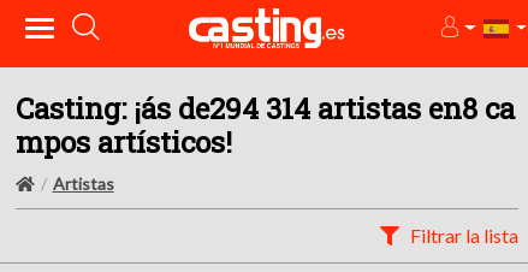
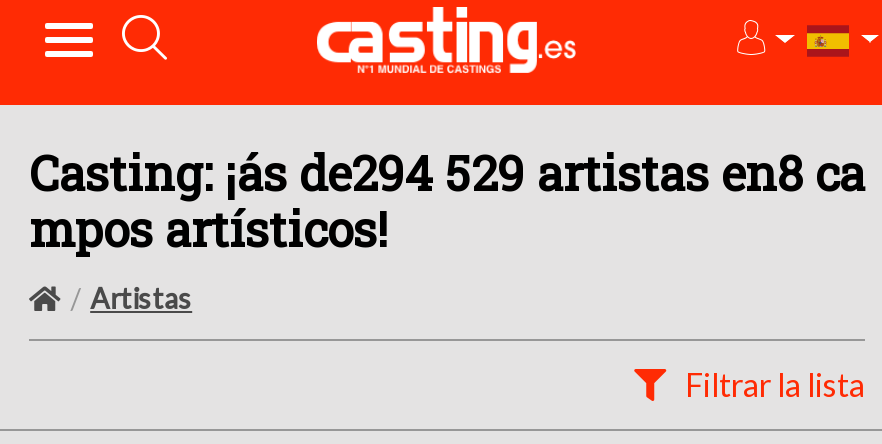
[16,89,515,128] Casting: ¡ás de294 314 artistas en8 ca -> [29,141,865,205] Casting: ¡ás de294 529 artistas en8 ca

